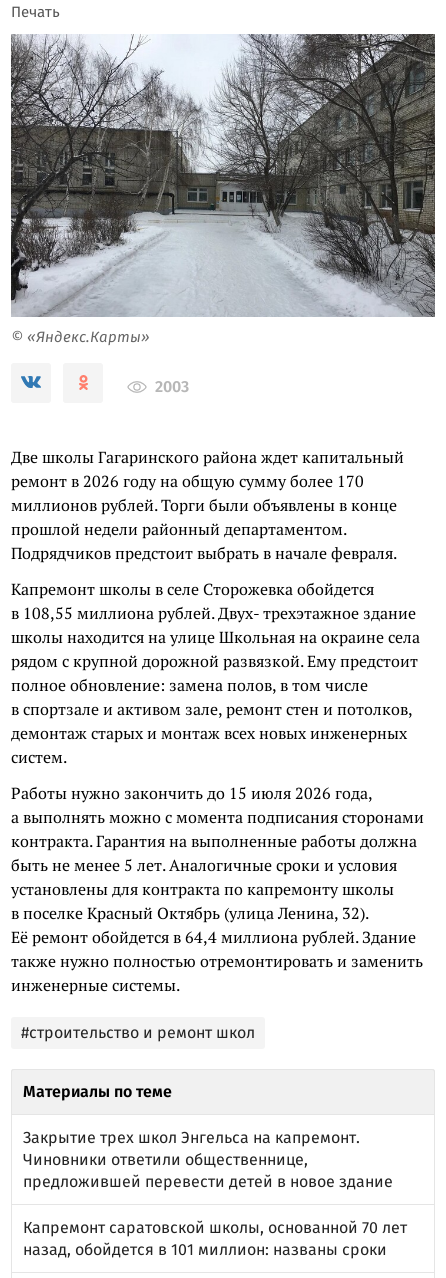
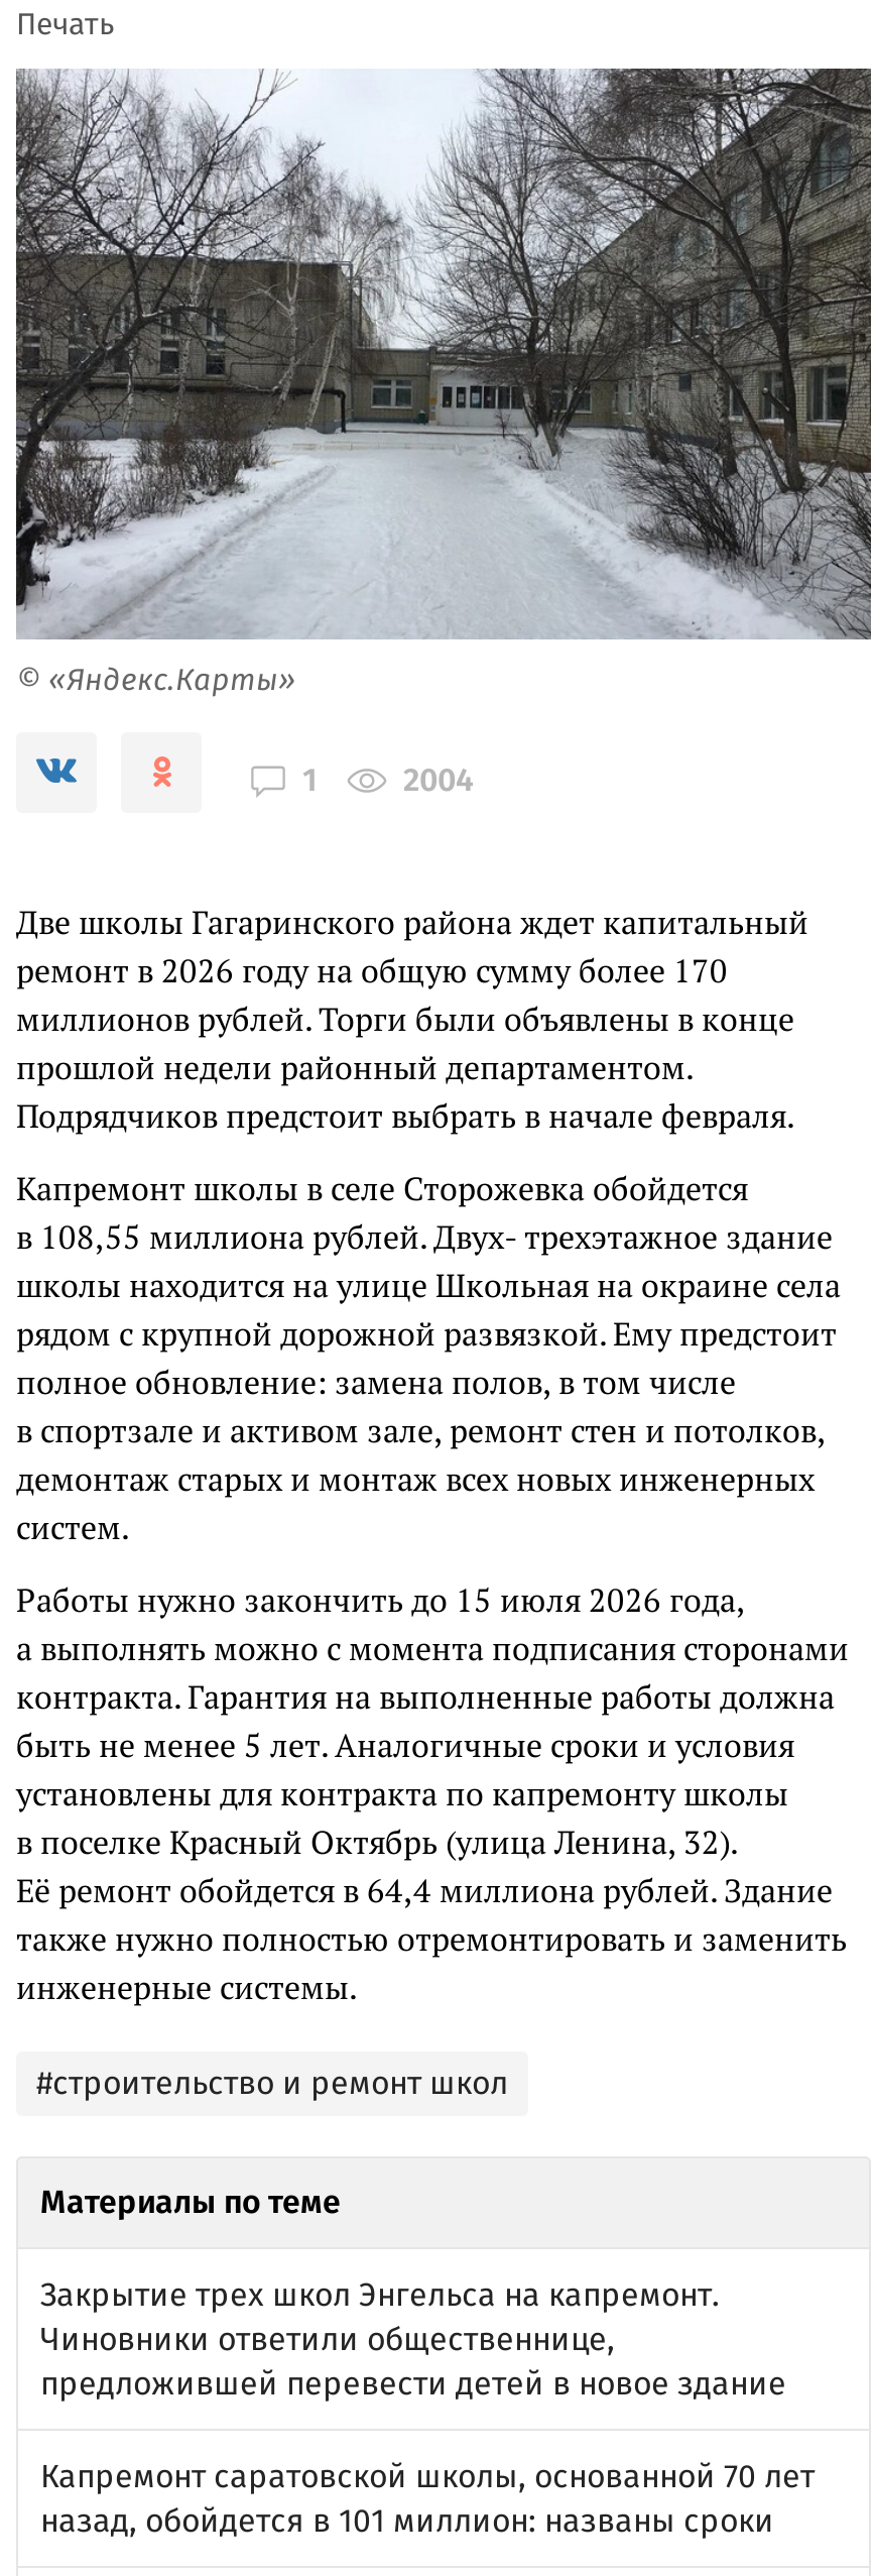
[155,377,189,396] 2003 -> [302,760,474,799] 1 | 2004

